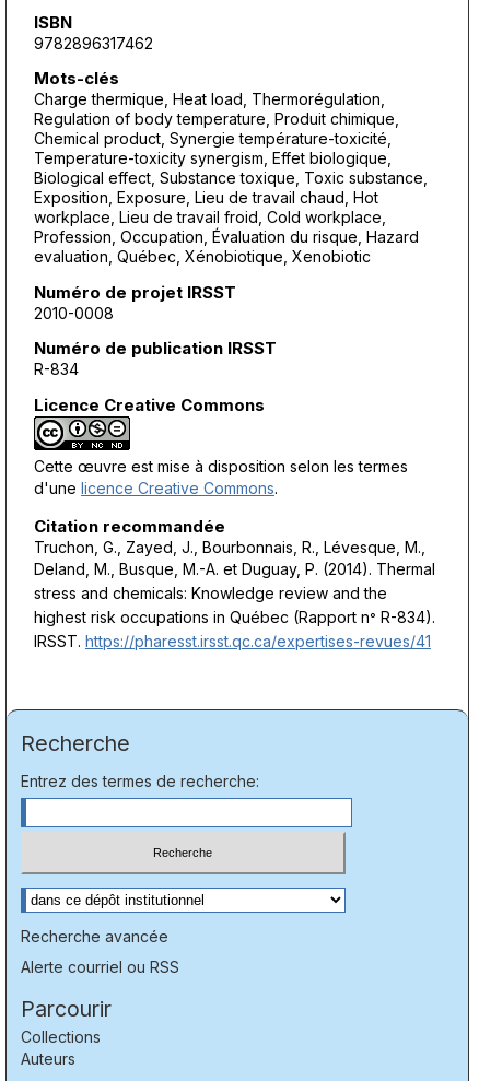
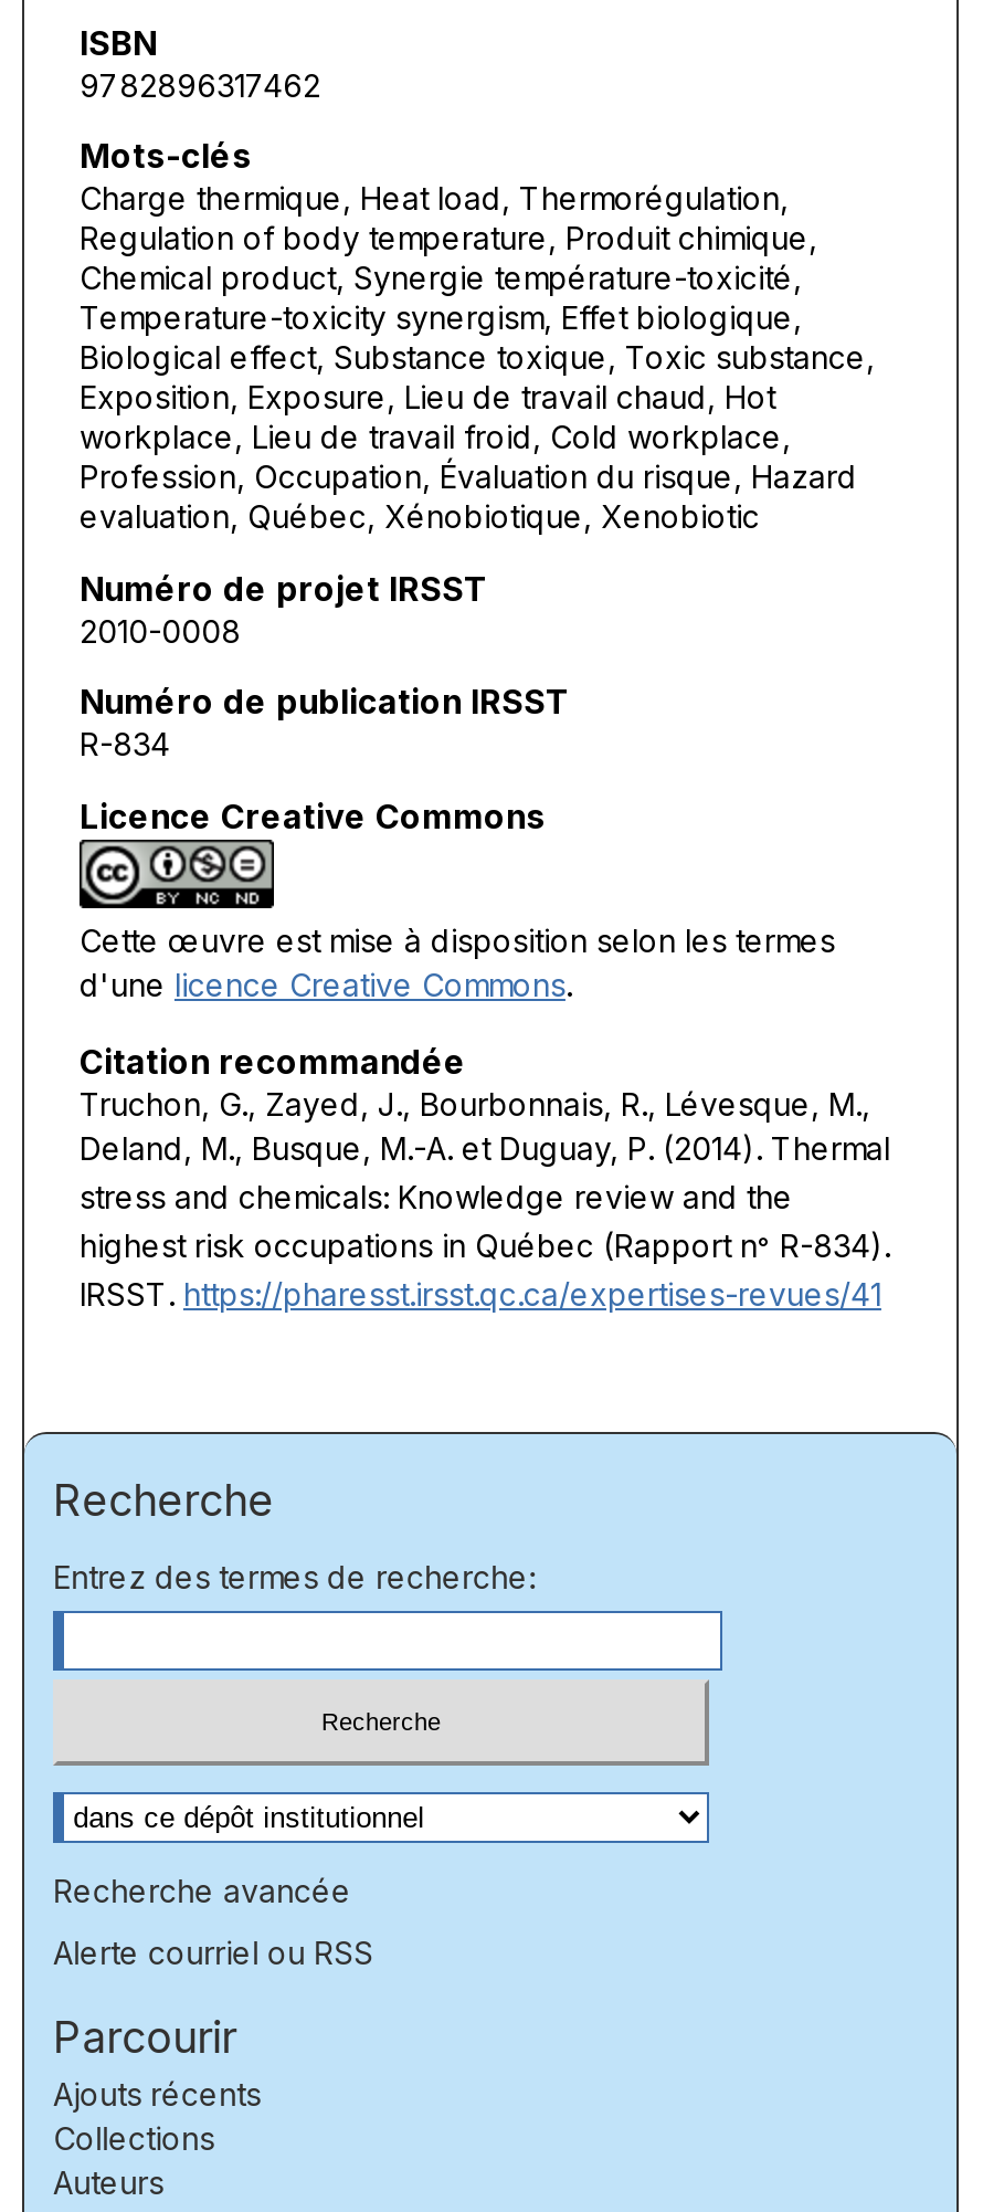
none -> [53,2075,261,2112] Ajouts récents

